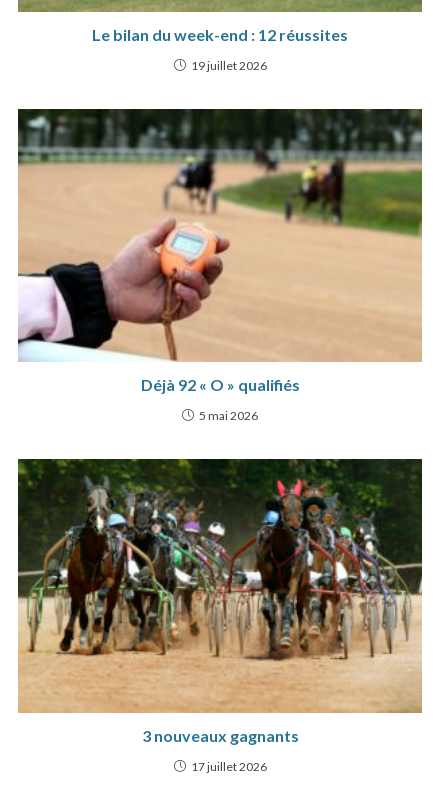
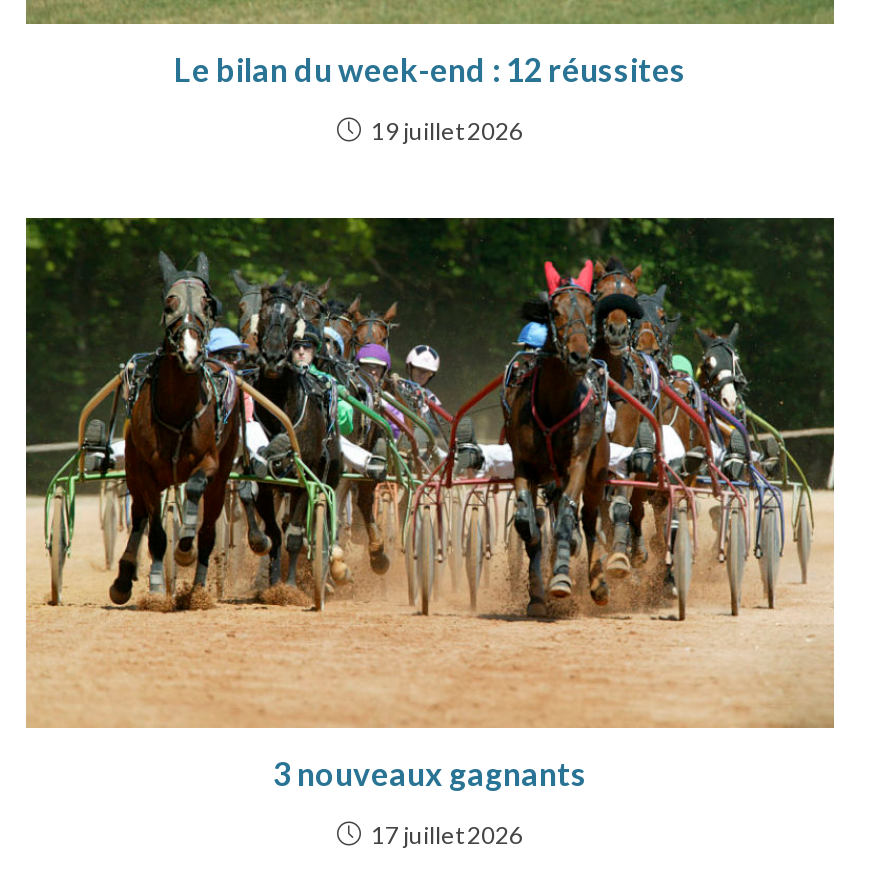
[17,109,422,423] [image] | Déjà 92 « O » qualifiés | 5 mai 2026 -> none

